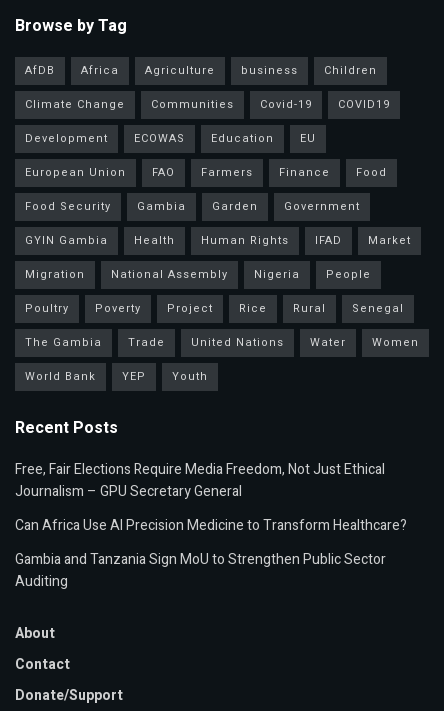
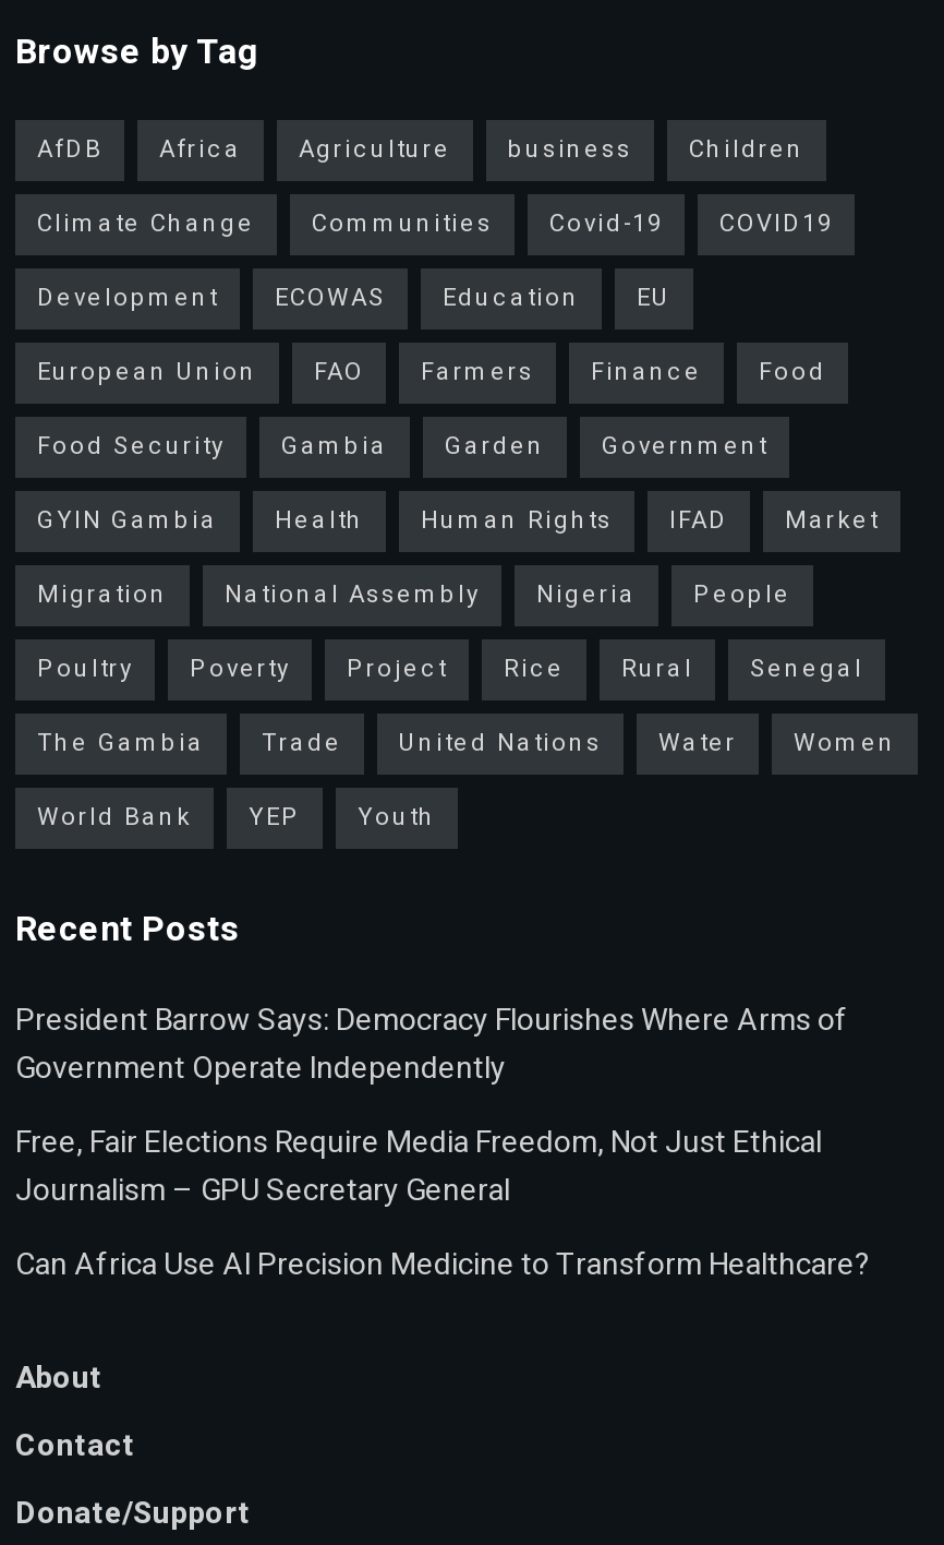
none -> [15,996,848,1090] President Barrow Says: Democracy Flourishes Where Arms of | Government Operate Independently
moved [15,458,407,535] -> [15,1118,870,1286]: Free, Fair Elections Require Media Freedom, Not Just Ethical | Journalism – GPU Secretary General | Can Africa Use AI Precision Medicine to Transform Healthcare?
[15,548,386,591] Gambia and Tanzania Sign MoU to Strengthen Public Sector | Auditing -> none

